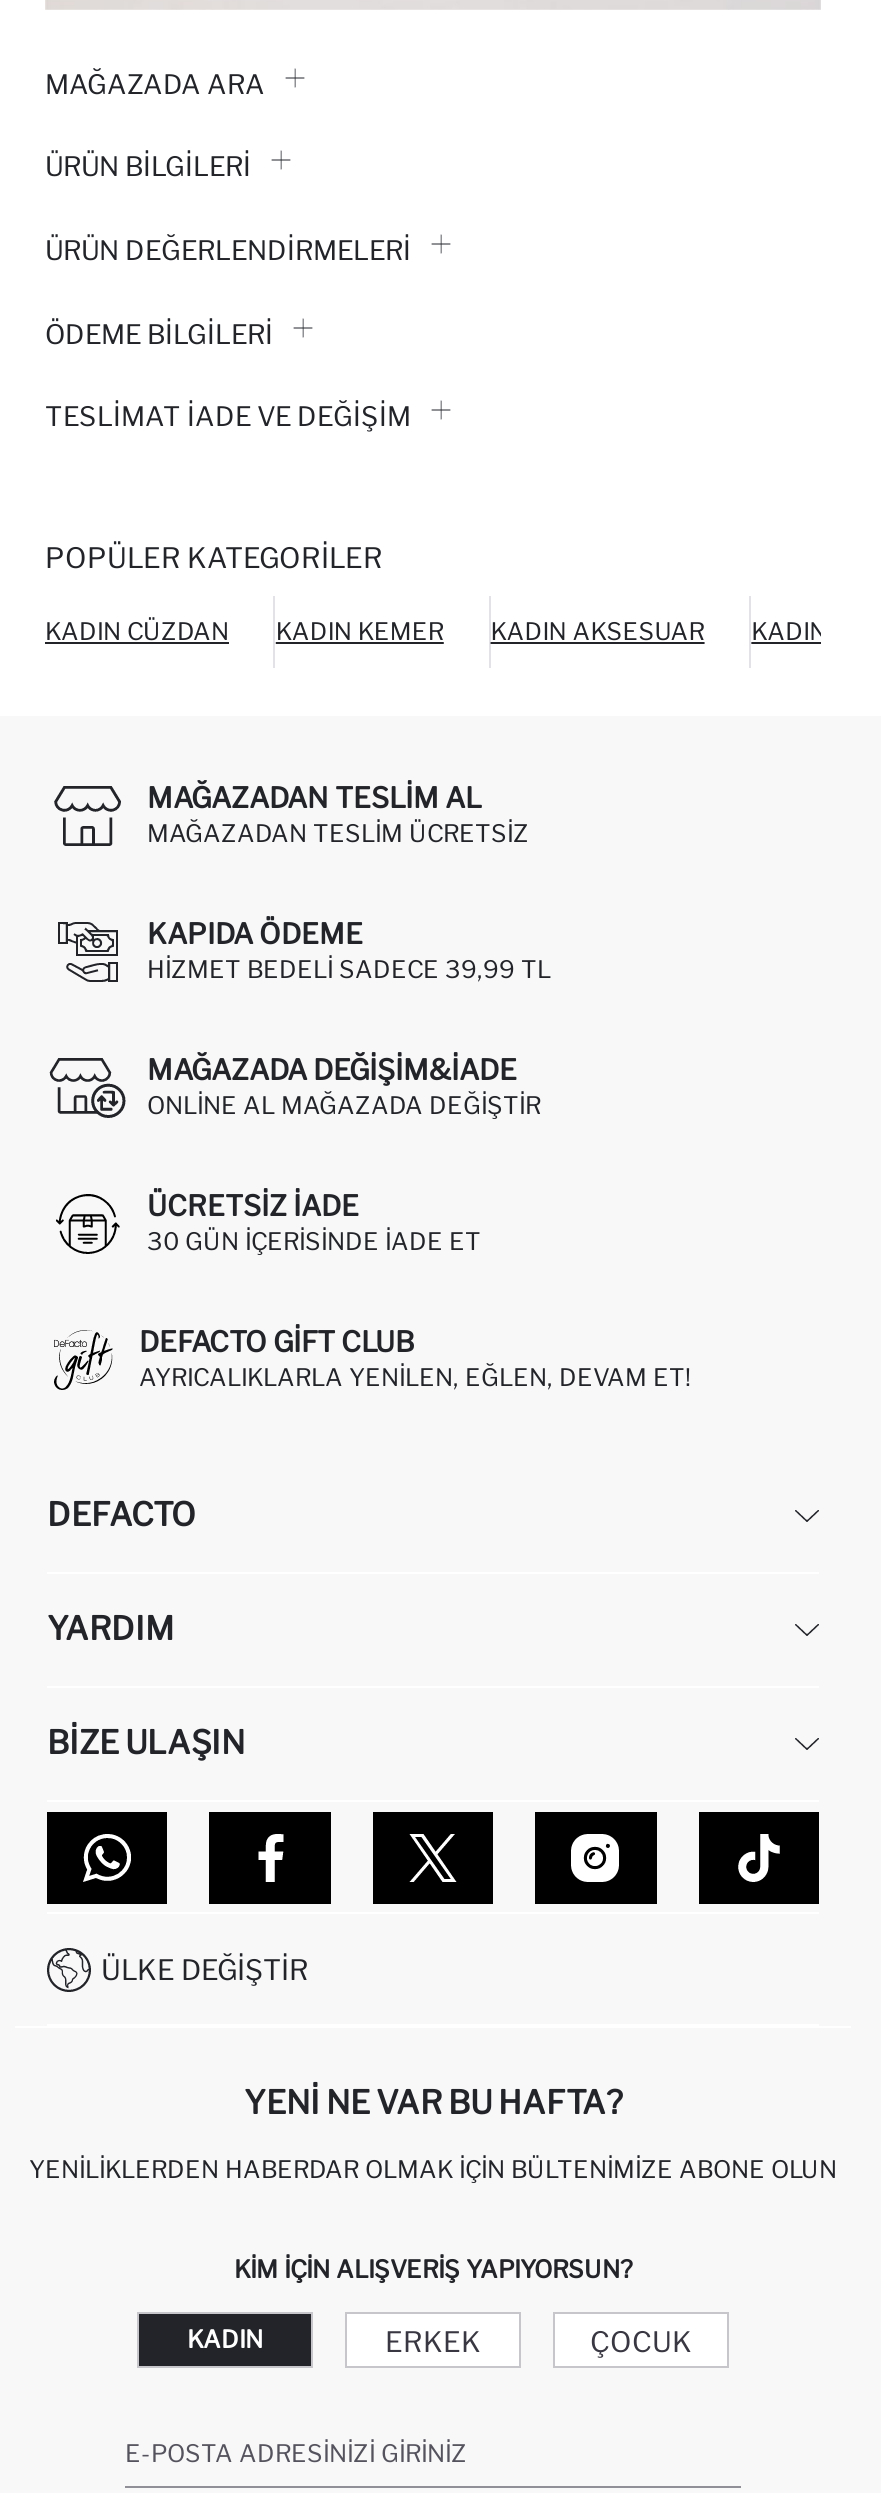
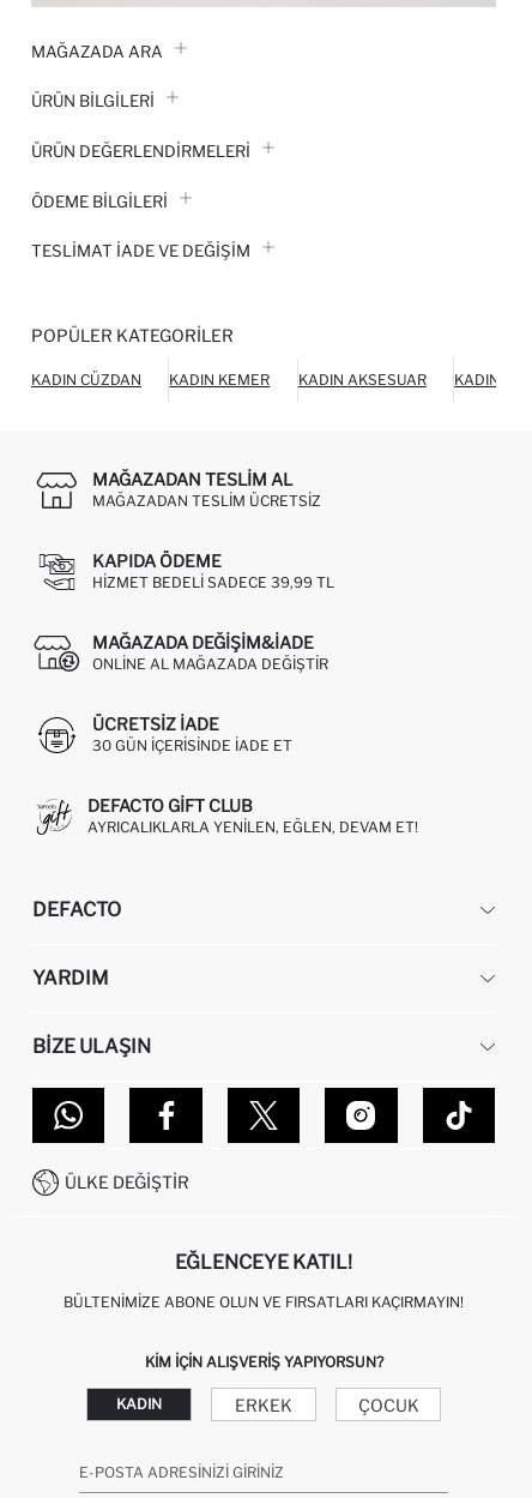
[244,2084,622,2122] YENI NE VAR BU HAFTA? -> [175,1251,352,1274] EĞLENCEYE KATIL!
[29,2154,837,2184] YENILIKLERDEN HABERDAR OLMAK İÇIN BÜLTENIMIZE ABONE OLUN -> [64,1293,464,1311] BÜLTENIMIZE ABONE OLUN VE FIRSATLARI KAÇIRMAYIN!

